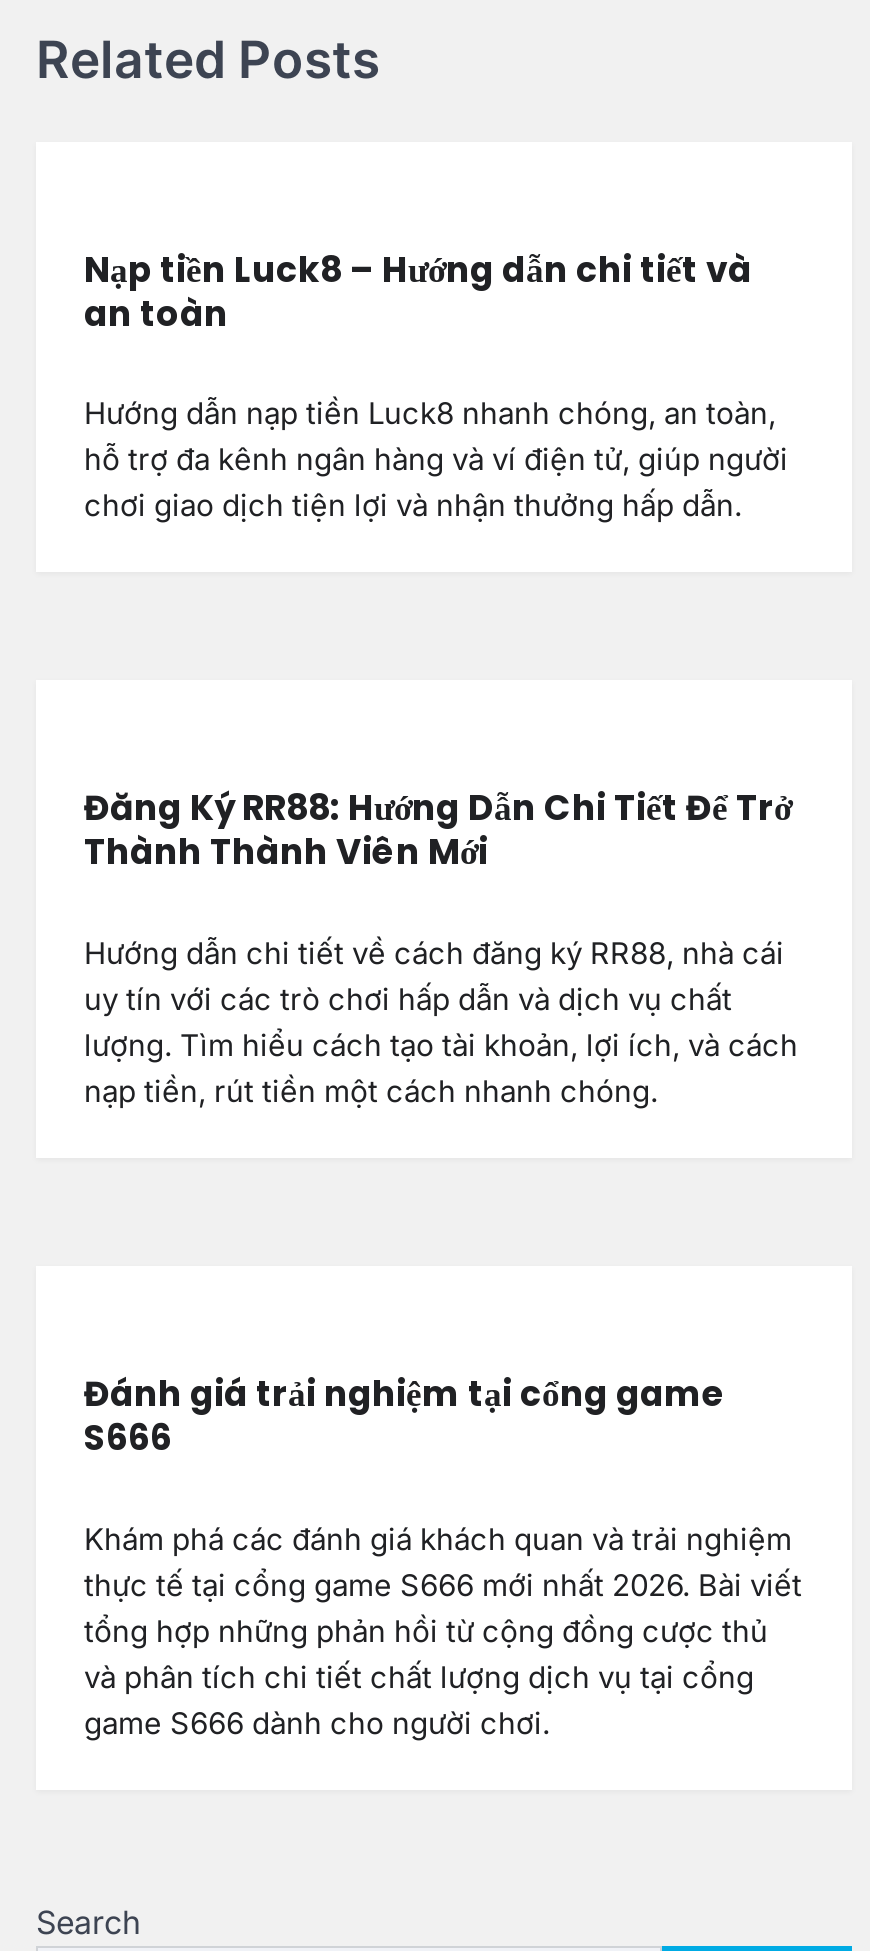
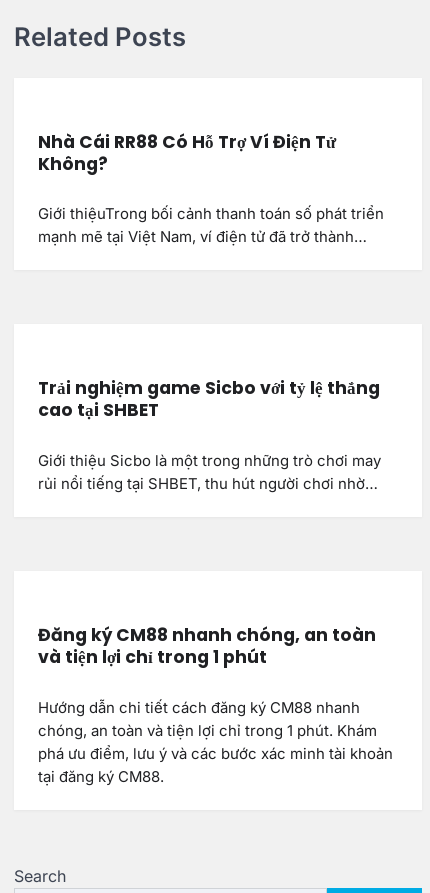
[84,245,752,337] Nạp tiền Luck8 – Hướng dẫn chi tiết và | an toàn -> [38,129,336,175] Nhà Cái RR88 Có Hỗ Trợ Ví Điện Tử | Không?
[84,397,788,525] Hướng dẫn nạp tiền Luck8 nhanh chóng, an toàn, | hỗ trợ đa kênh ngân hàng và ví điện tử, giúp người | chơi giao dịch tiện lợi và nhận thưởng hấp dẫn. -> [38,205,384,246] Giới thiệuTrong bối cảnh thanh toán số phát triển | mạnh mẽ tại Việt Nam, ví điện tử đã trở thành…
[84,784,792,876] Đăng Ký RR88: Hướng Dẫn Chi Tiết Để Trở | Thành Thành Viên Mới -> [38,376,380,422] Trải nghiệm game Sicbo với tỷ lệ thắng | cao tại SHBET
[84,936,798,1110] Hướng dẫn chi tiết về cách đăng ký RR88, nhà cái | uy tín với các trò chơi hấp dẫn và dịch vụ chất | lượng. Tìm hiểu cách tạo tài khoản, lợi ích, và cách | nạp tiền, rút tiền một cách nhanh chóng. -> [38,452,381,493] Giới thiệu Sicbo là một trong những trò chơi may | rủi nổi tiếng tại SHBET, thu hút người chơi nhờ…
[84,1370,724,1462] Đánh giá trải nghiệm tại cổng game | S666 -> [38,623,376,669] Đăng ký CM88 nhanh chóng, an toàn | và tiện lợi chỉ trong 1 phút
[84,1521,802,1741] Khám phá các đánh giá khách quan và trải nghiệm | thực tế tại cổng game S666 mới nhất 2026. Bài viết | tổng hợp những phản hồi từ cộng đồng cược thủ | và phân tích chi tiết chất lượng dịch vụ tại cổng | game S666 dành cho người chơi. -> [38,699,393,786] Hướng dẫn chi tiết cách đăng ký CM88 nhanh | chóng, an toàn và tiện lợi chỉ trong 1 phút. Khám | phá ưu điểm, lưu ý và các bước xác minh tài khoản | tại đăng ký CM88.

